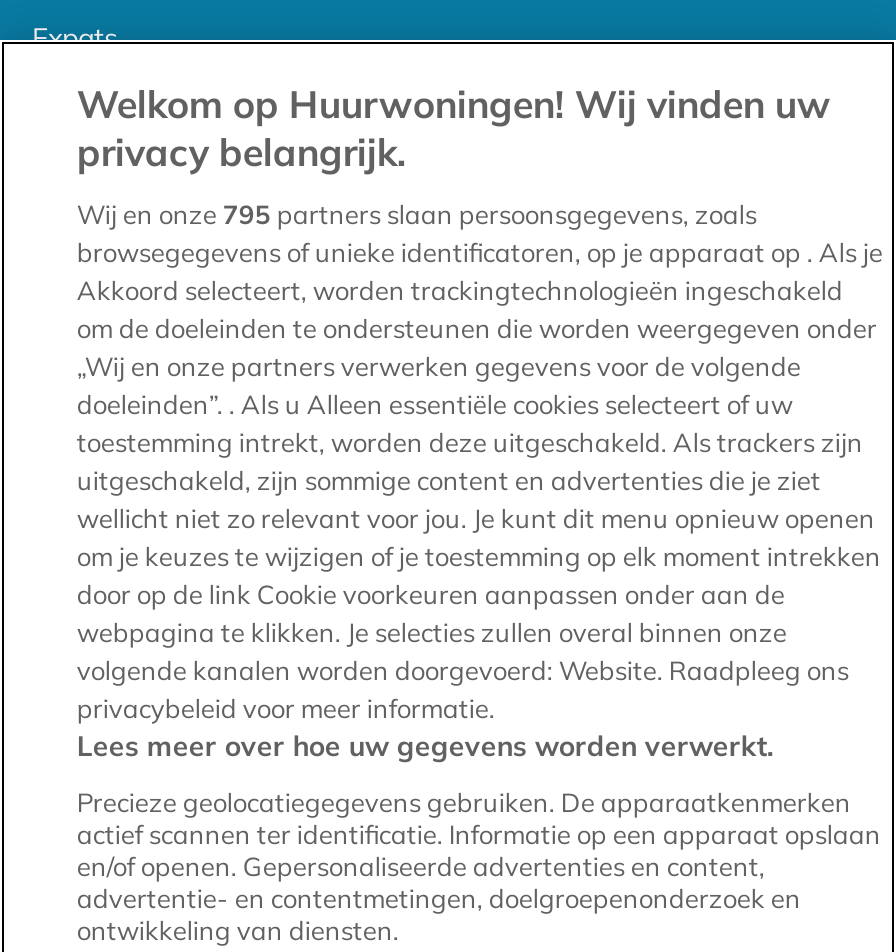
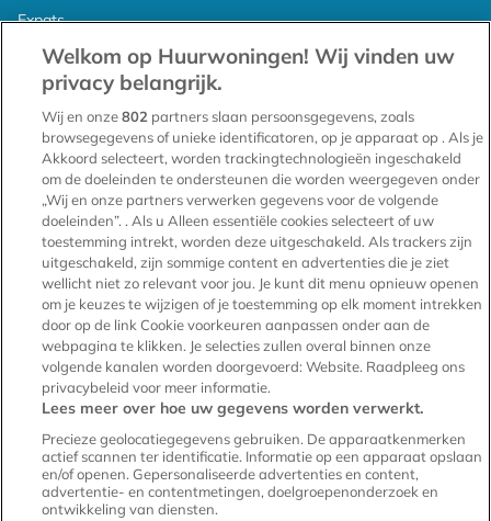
[77,198,757,230] Wij en onze 795 partners slaan persoonsgegevens, zoals -> [42,107,415,125] Wij en onze 802 partners slaan persoonsgegevens, zoals

